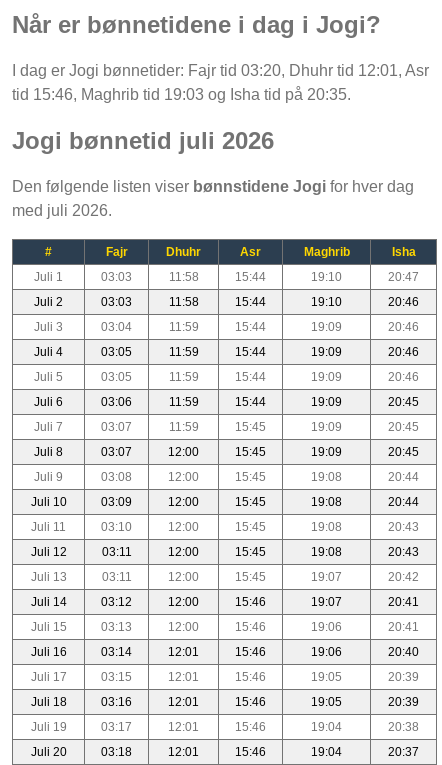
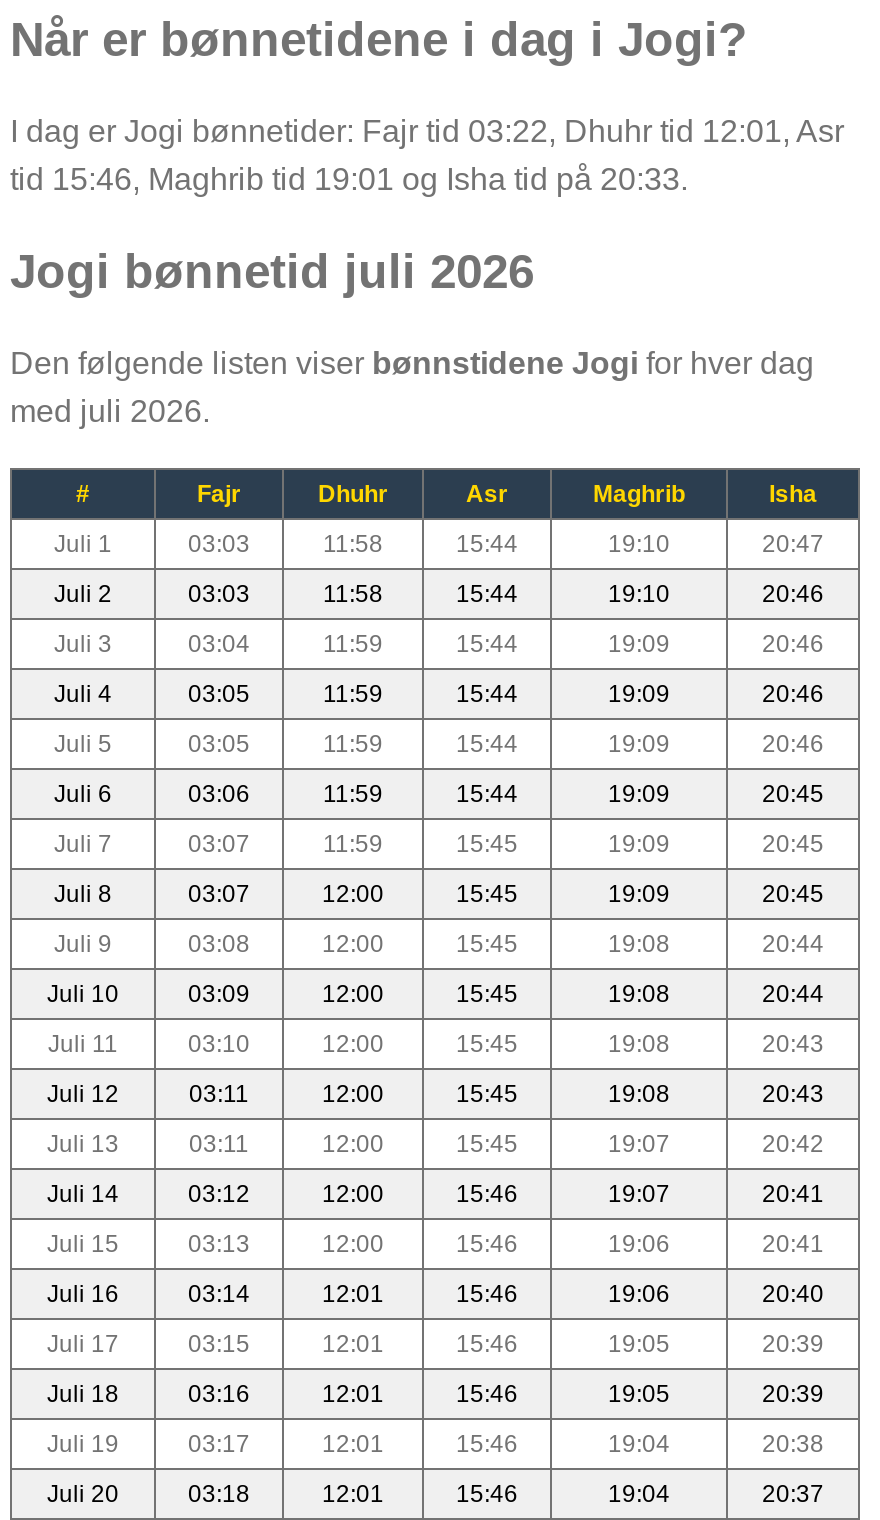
[12,62,429,79] I dag er Jogi bønnetider: Fajr tid 03:20, Dhuhr tid 12:01, Asr -> [10,114,844,148] I dag er Jogi bønnetider: Fajr tid 03:22, Dhuhr tid 12:01, Asr
[12,86,351,103] tid 15:46, Maghrib tid 19:03 og Isha tid på 20:35. -> [10,162,688,196] tid 15:46, Maghrib tid 19:01 og Isha tid på 20:33.

